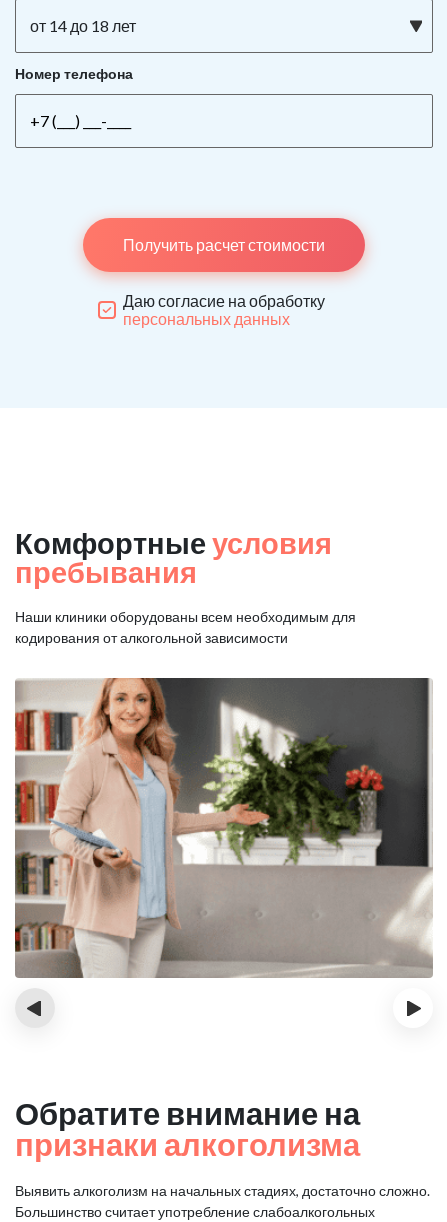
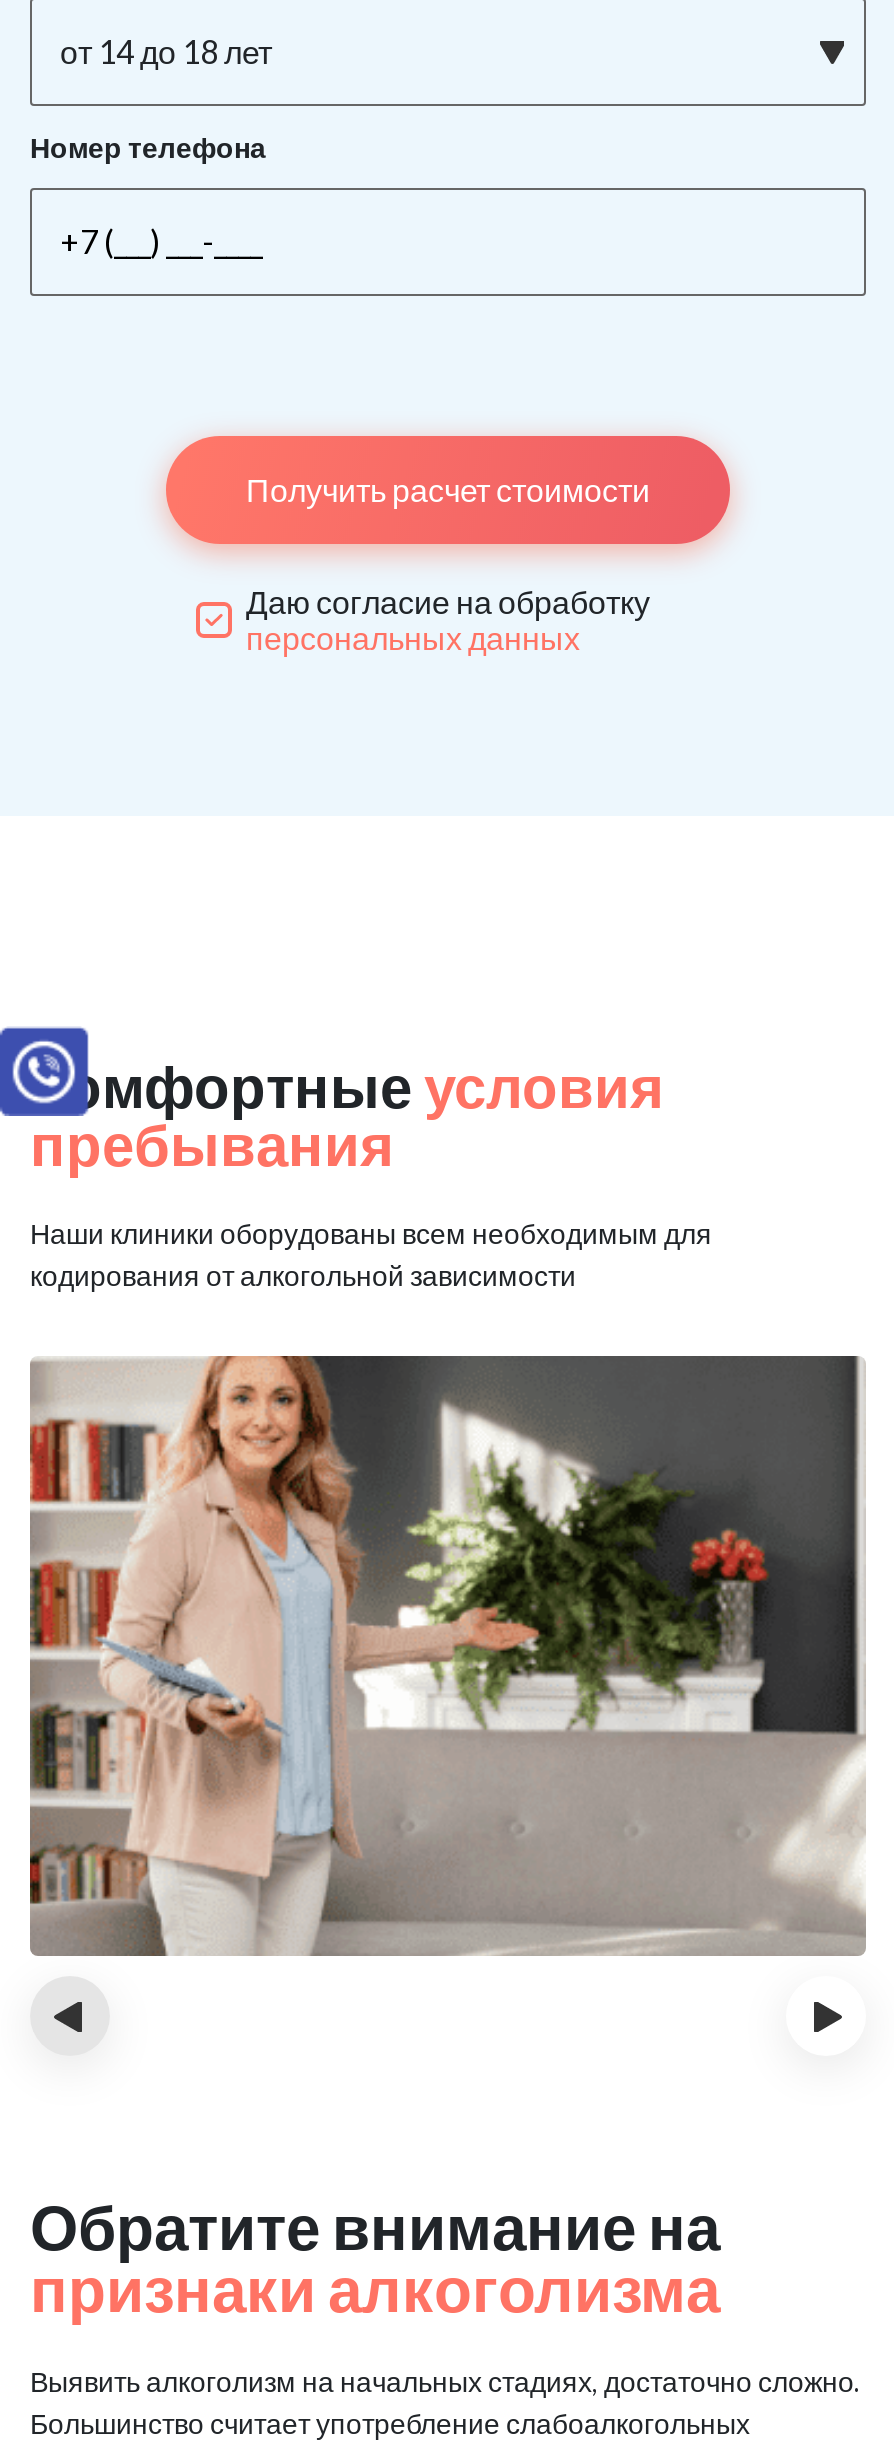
[3,514,44,558] [image] -> [6,1026,90,1118] [image]

